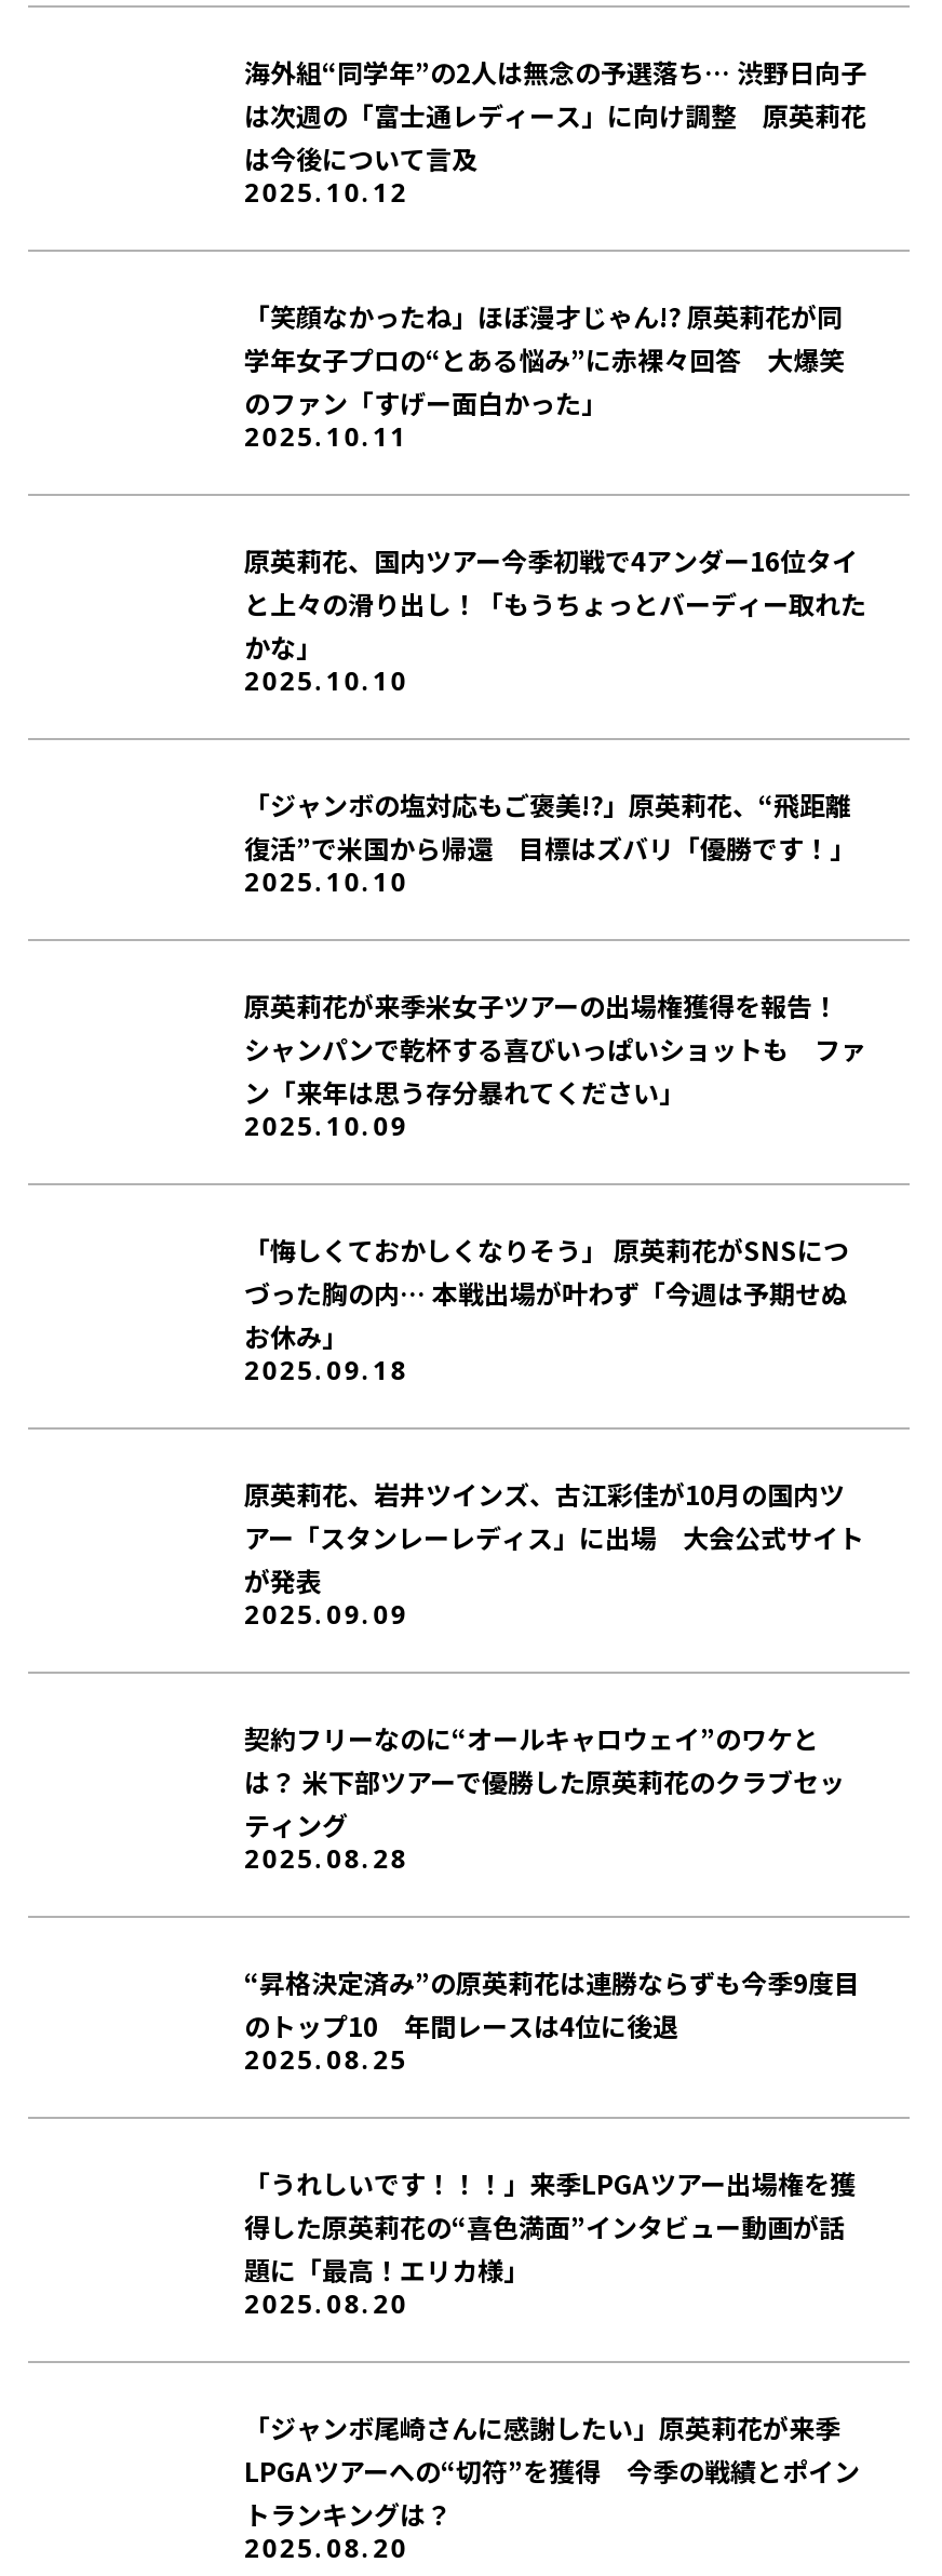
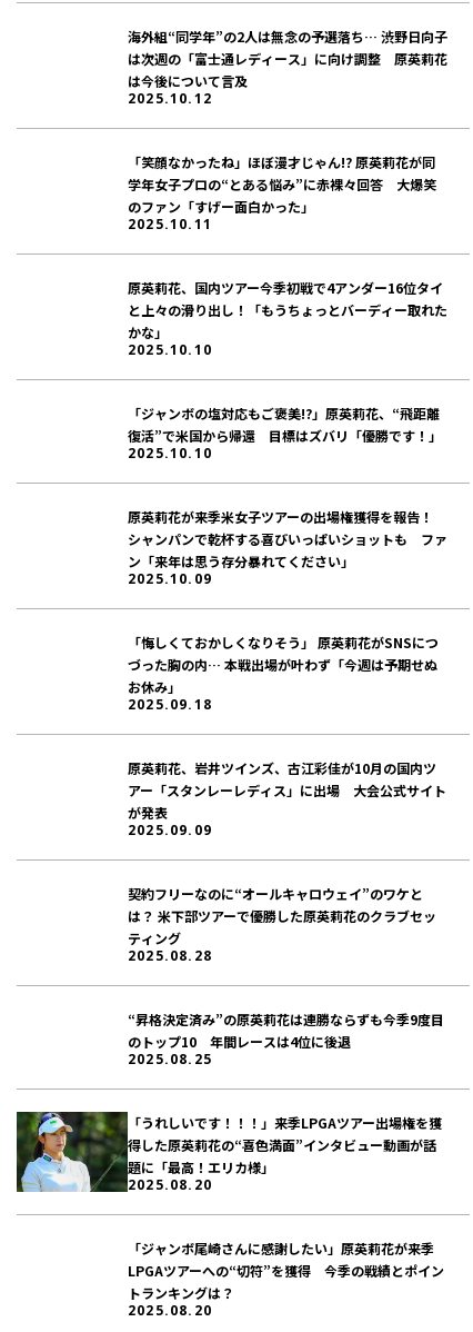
none -> [16,1111,124,1193] [image]

